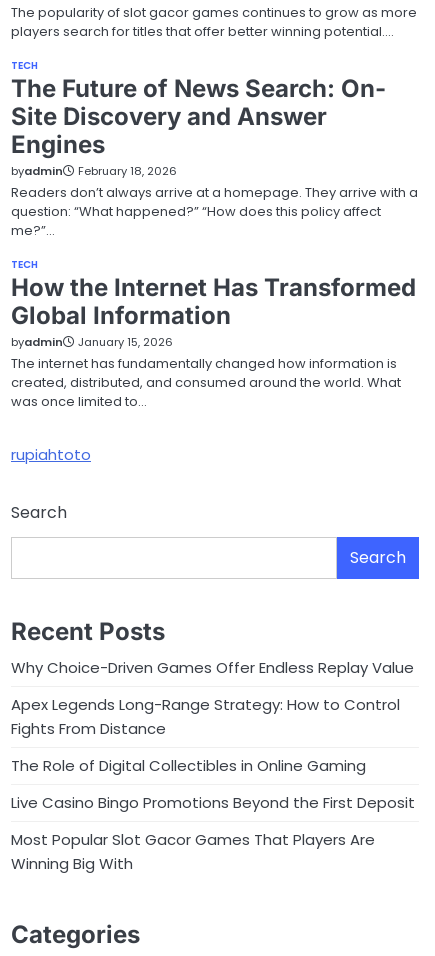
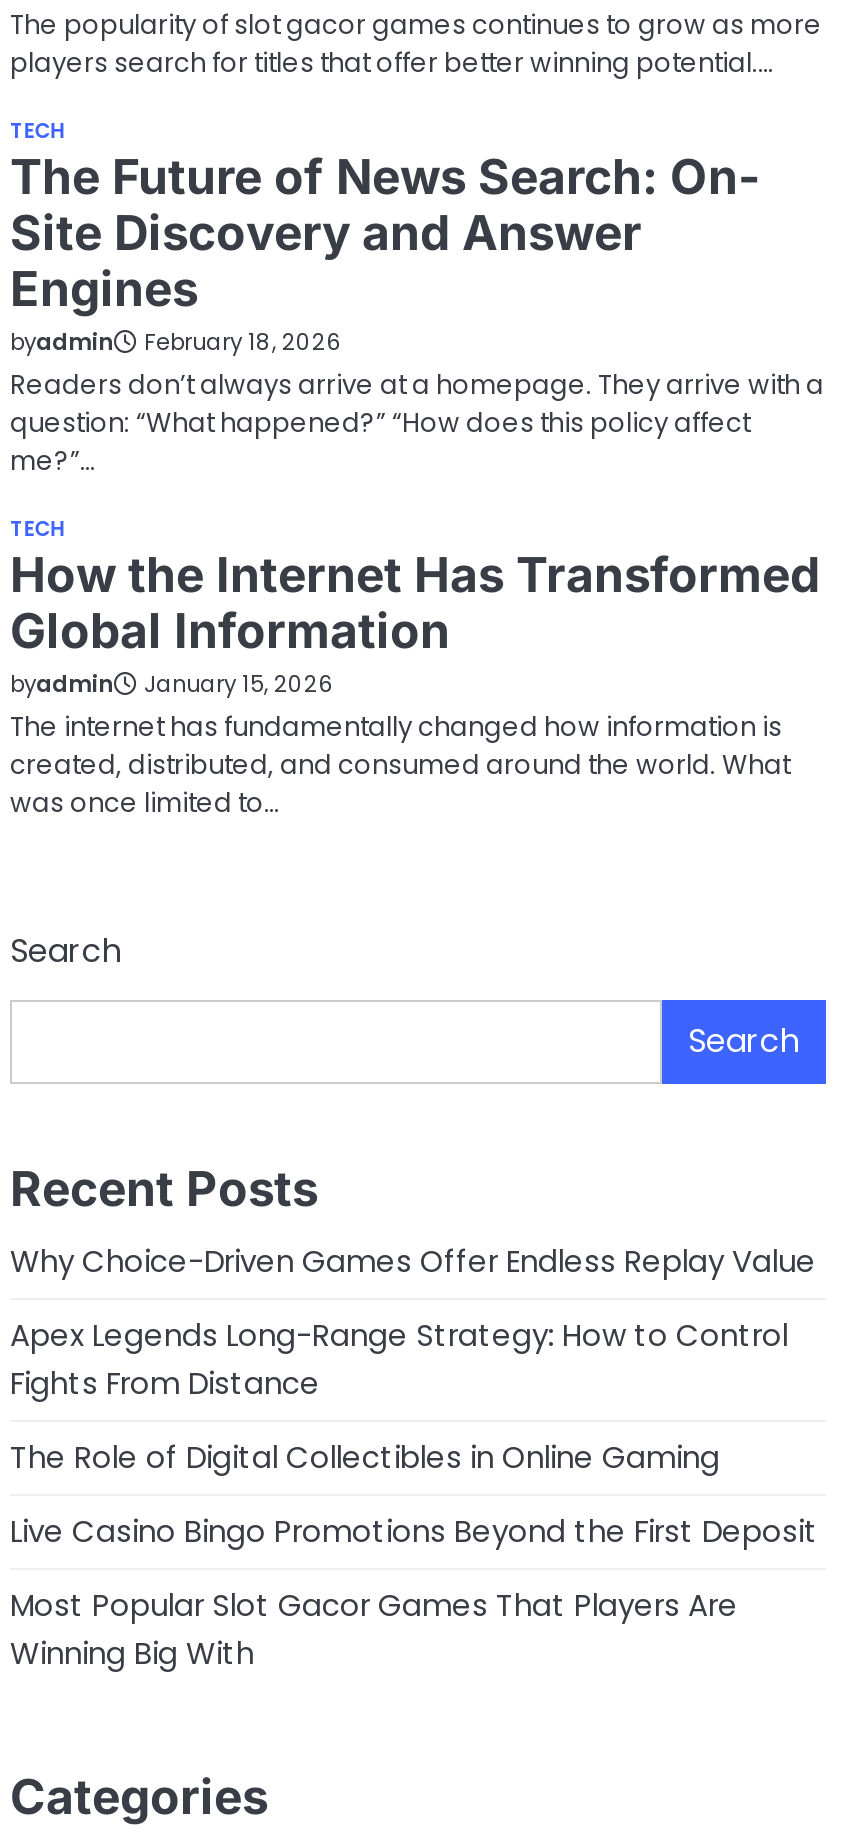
[11,444,91,465] rupiahtoto -> none

